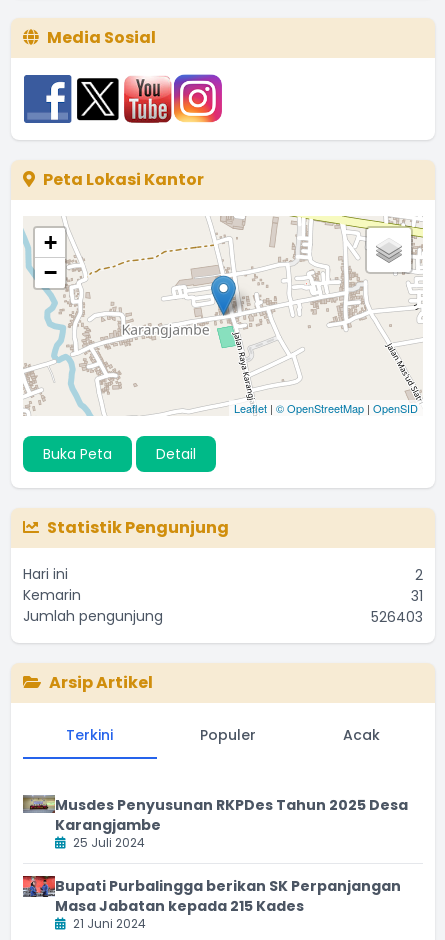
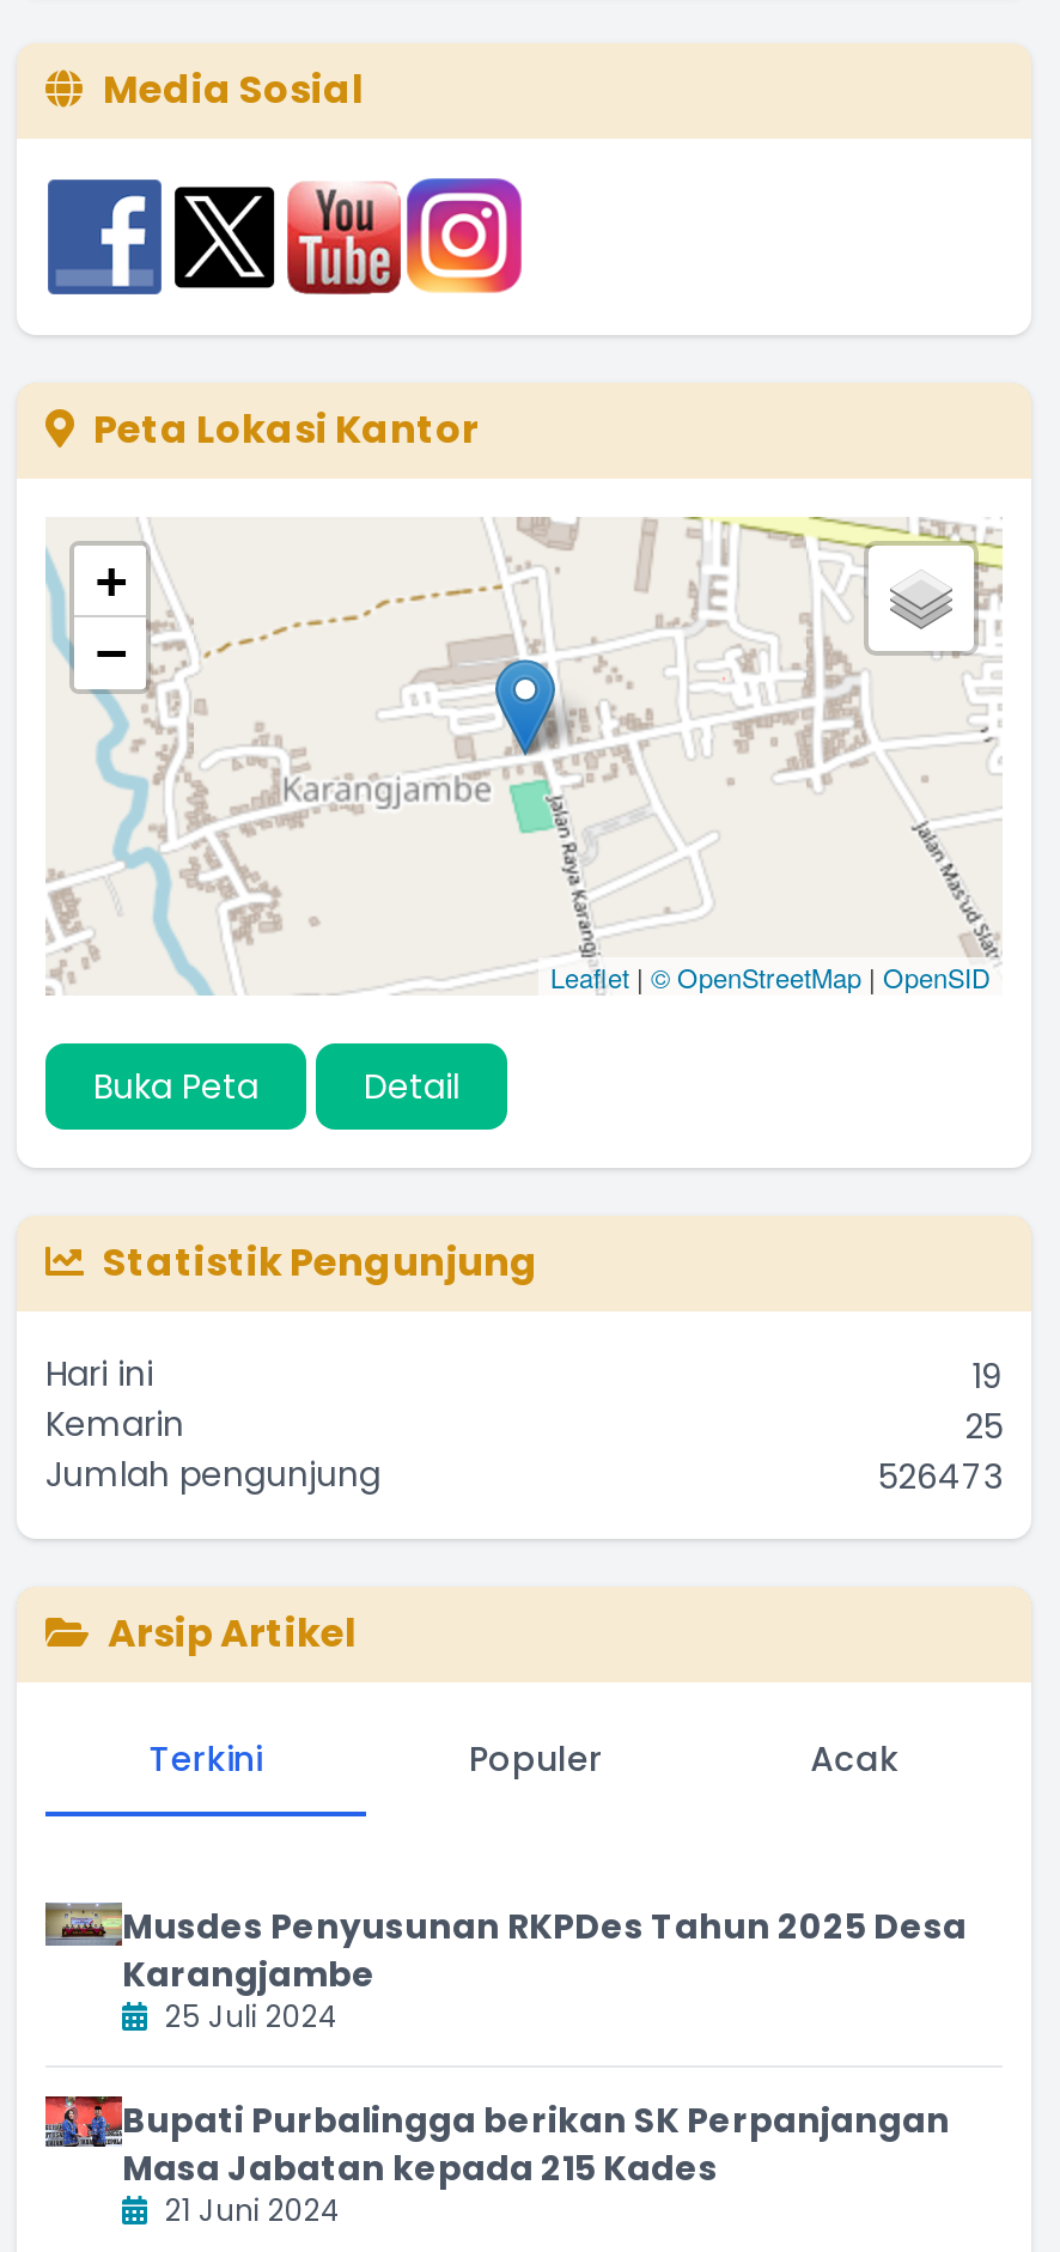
[415,565,423,585] 2 -> [971,1353,1003,1401] 19
[411,586,423,606] 31 -> [964,1403,1003,1451] 25
[371,607,423,627] 526403 -> [878,1453,1003,1501] 526473

